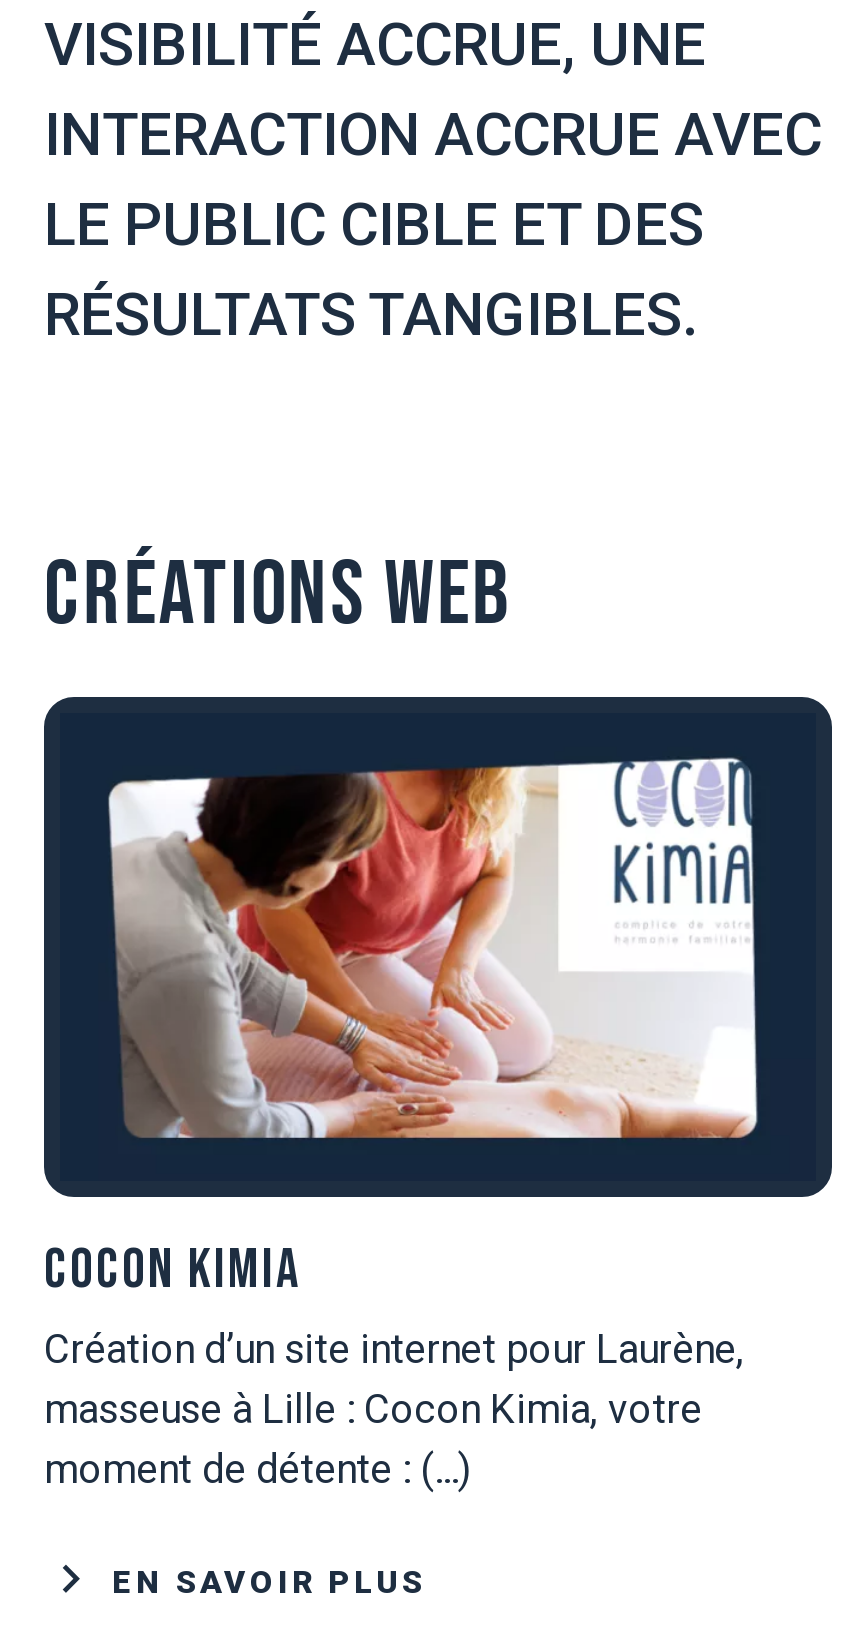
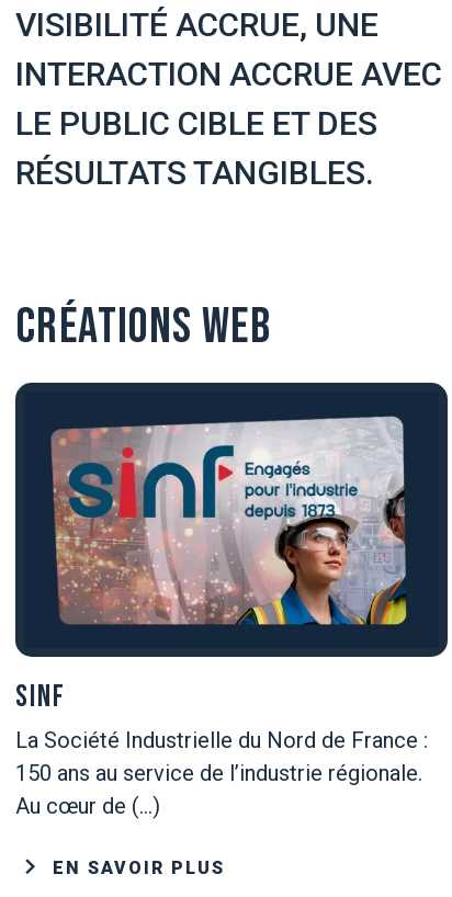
[108,761,760,1141] [image] -> [52,416,407,625] [image]
[44,1237,744,1493] COCON KIMIA | Création d’un site internet pour Laurène, | masseuse à Lille : Cocon Kimia, votre | moment de détente : (…) -> [15,679,428,819] SINF | La Société Industrielle du Nord de France : | 150 ans au service de l’industrie régionale. | Au cœur de (…)

